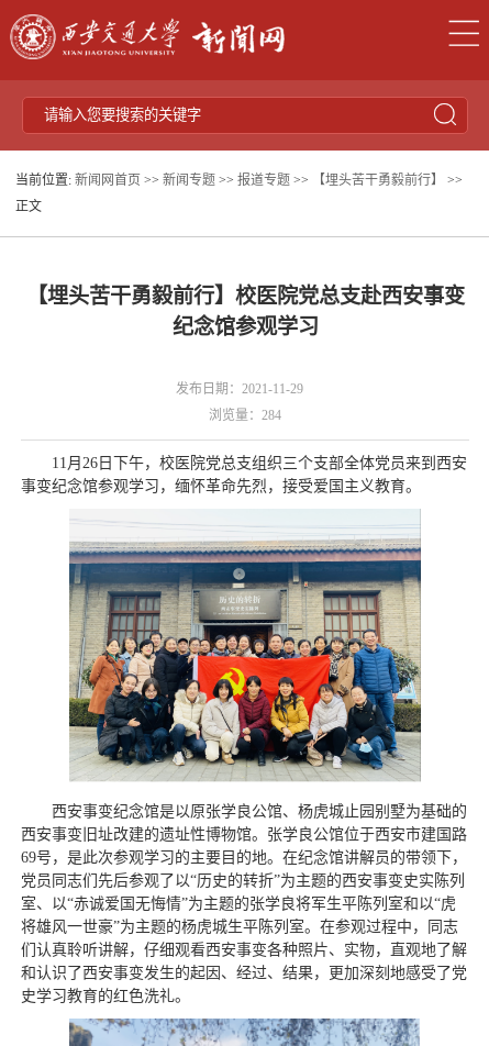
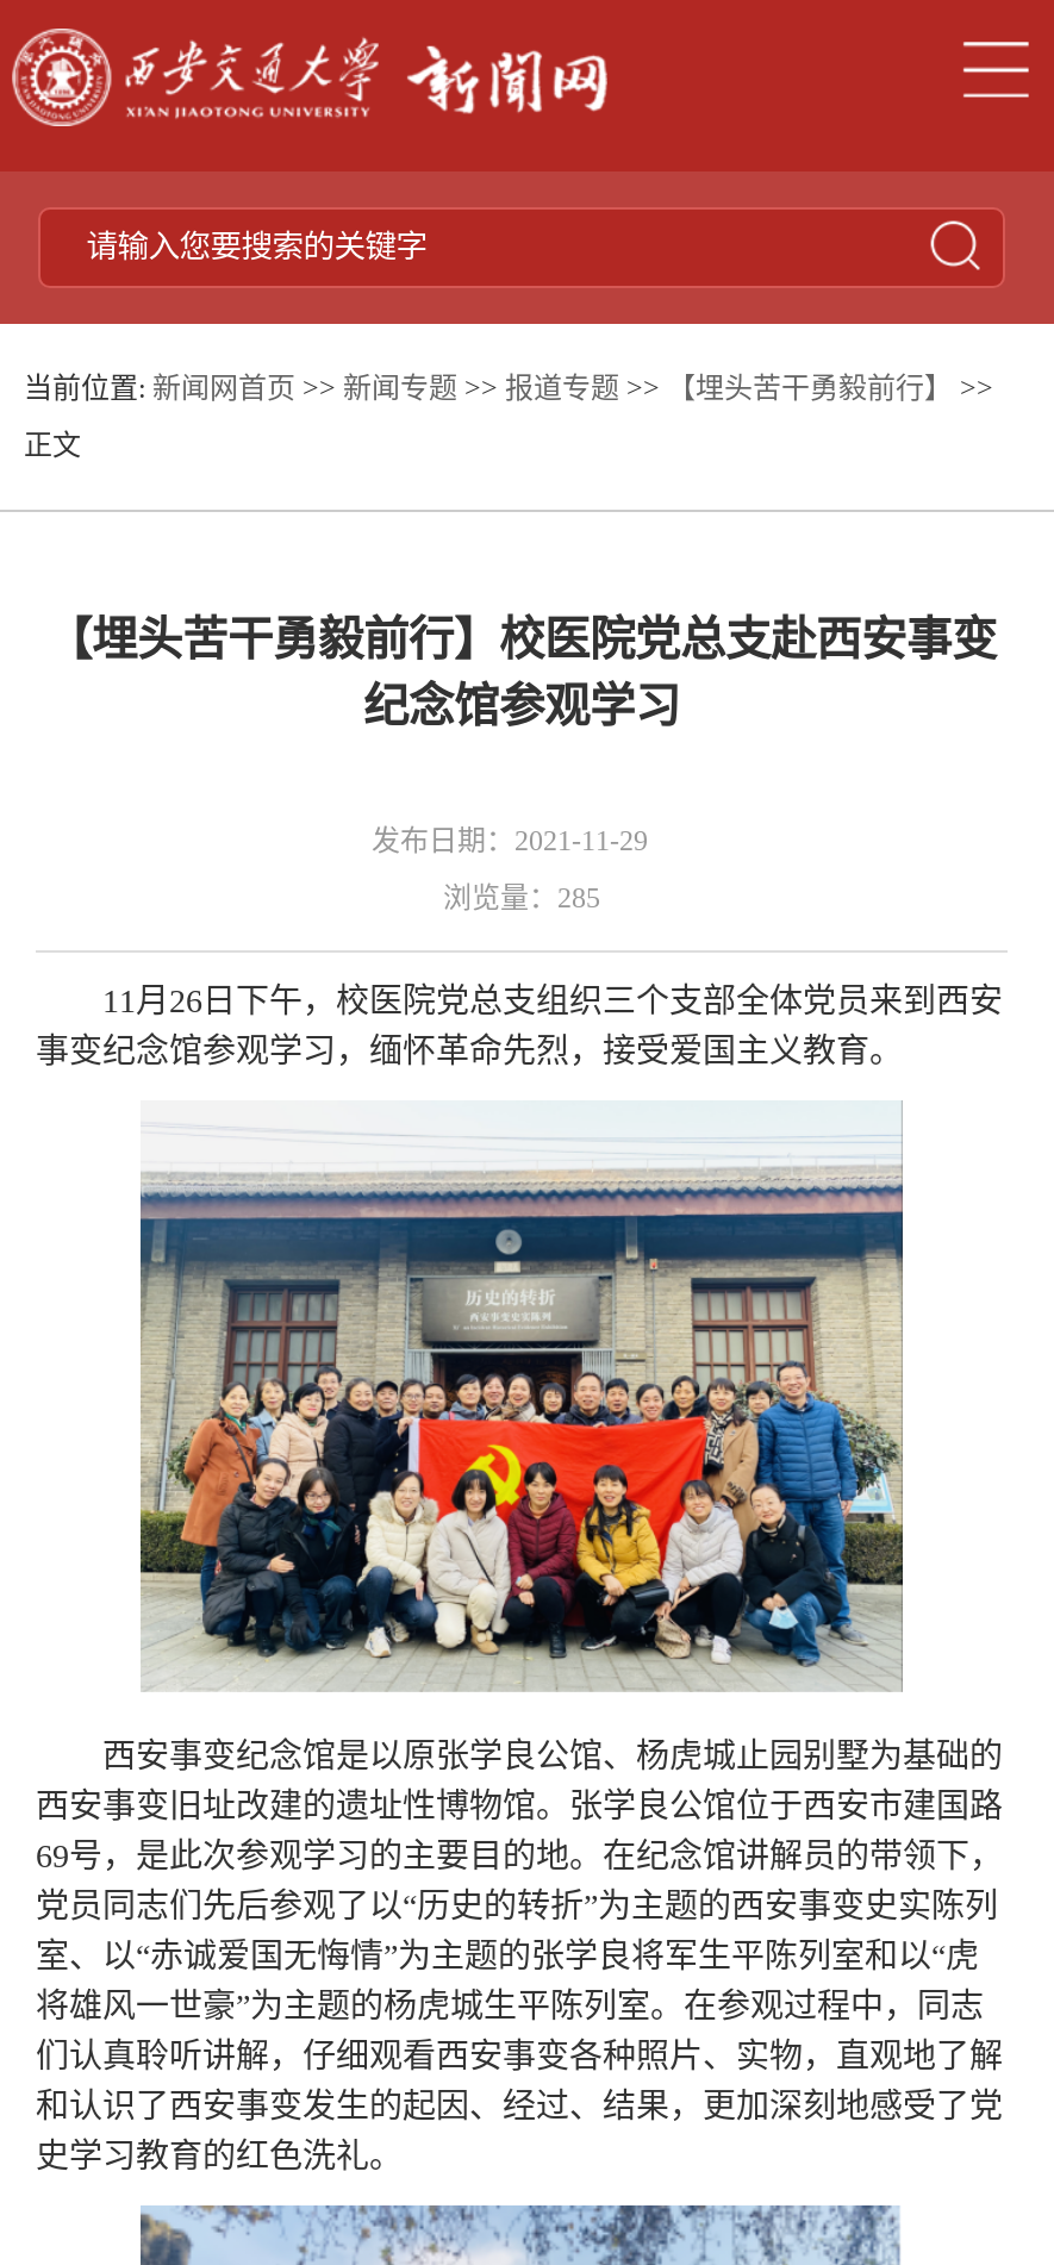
[209,408,281,423] 浏览量：284 -> [443,881,600,915] 浏览量：285

